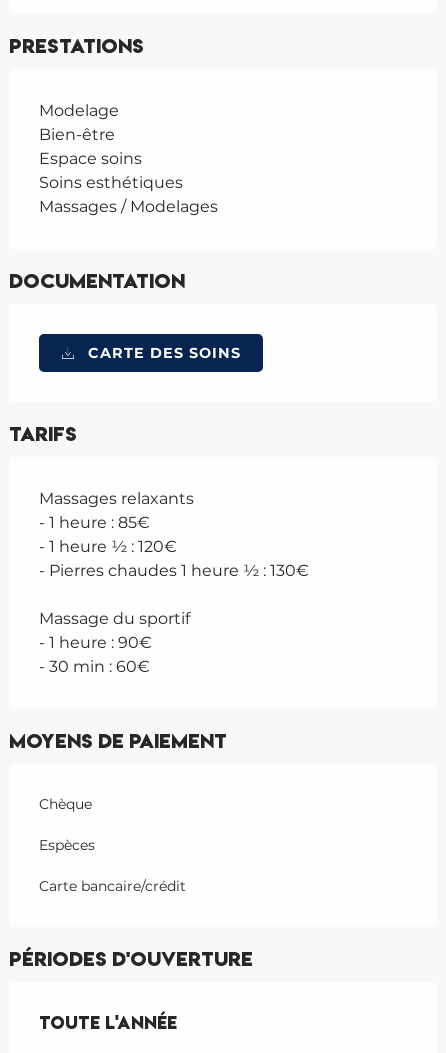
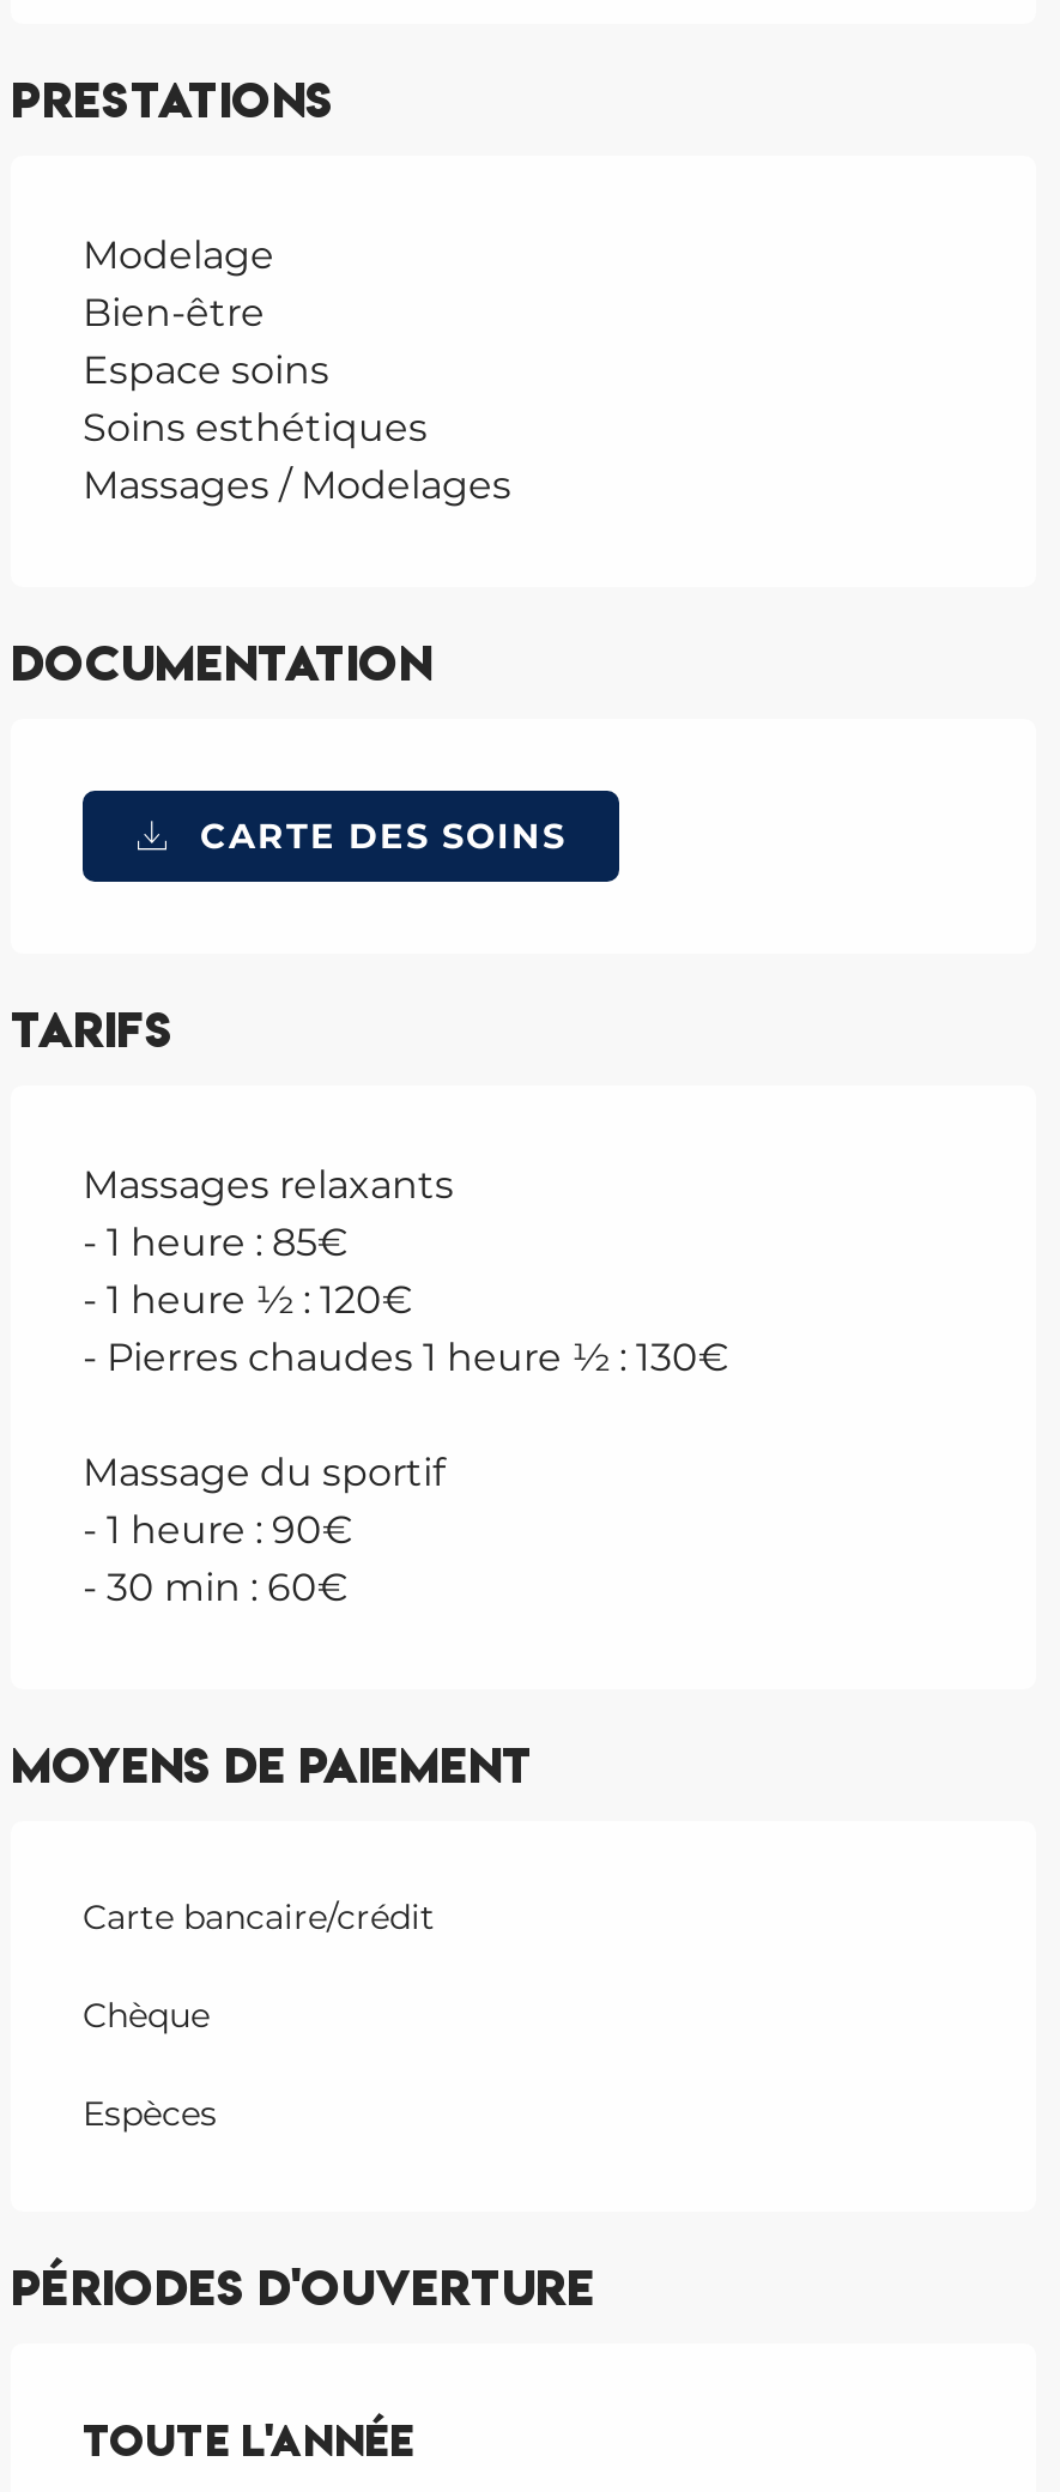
moved [39,795,95,854] -> [83,1995,217,2136]: Chèque | Espèces
moved [39,877,186,895] -> [83,1896,435,1939]: Carte bancaire/crédit

